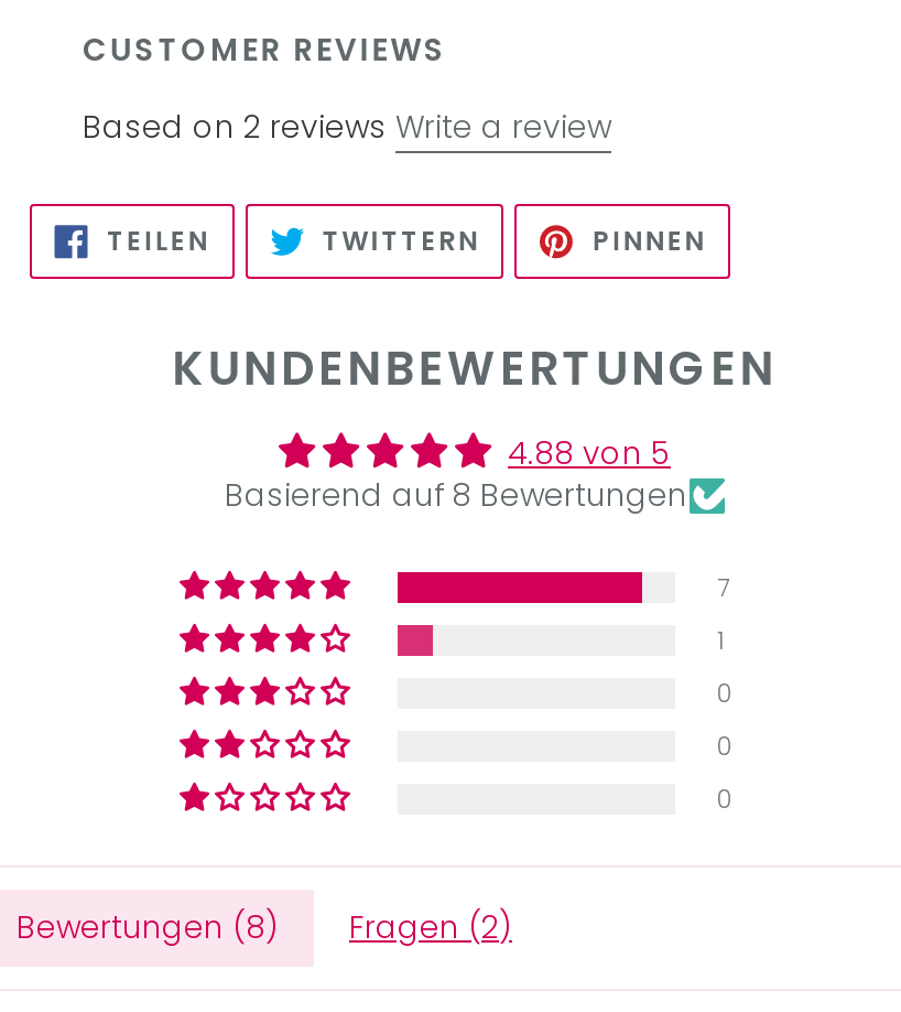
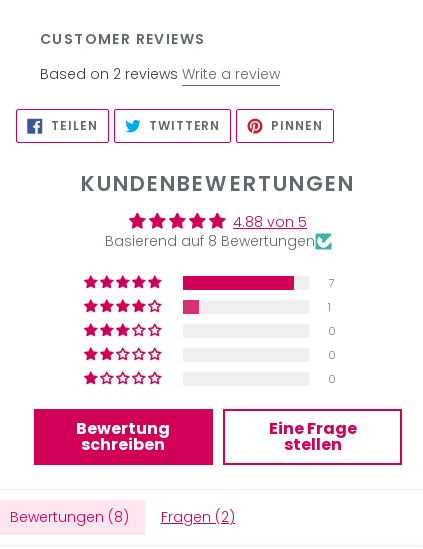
none -> [76,417,170,456] Bewertung | schreiben
none -> [269,417,357,456] Eine Frage | stellen

